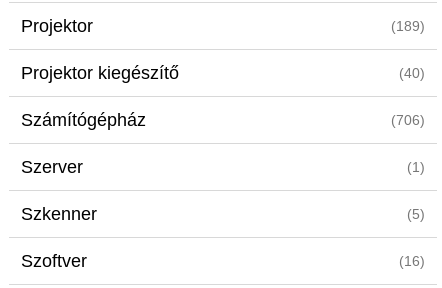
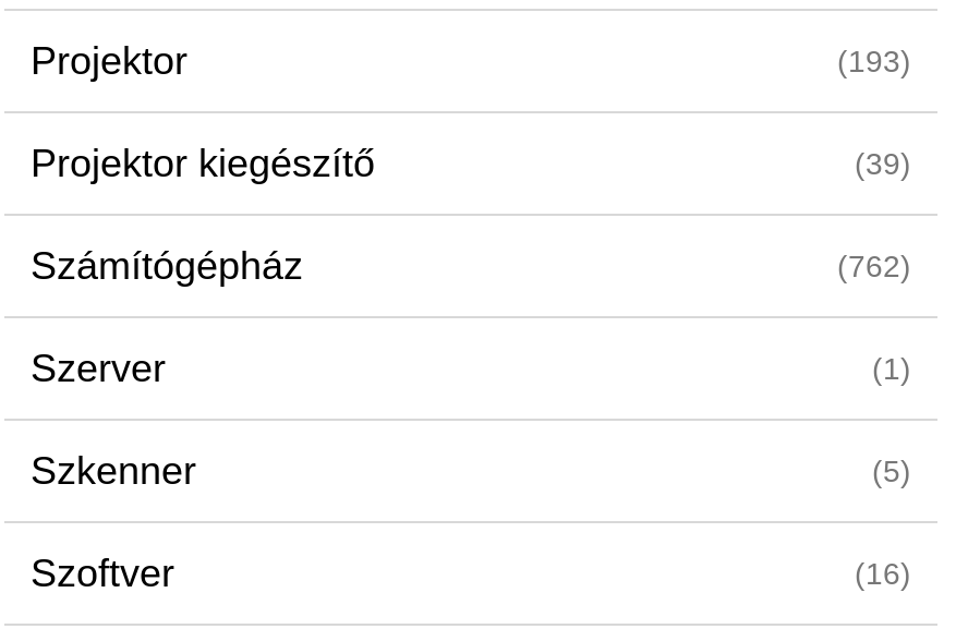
[391,18,425,34] (189) -> [837,44,911,78] (193)
[399,65,425,81] (40) -> [855,146,911,181] (39)
[391,112,425,128] (706) -> [837,249,911,283] (762)

